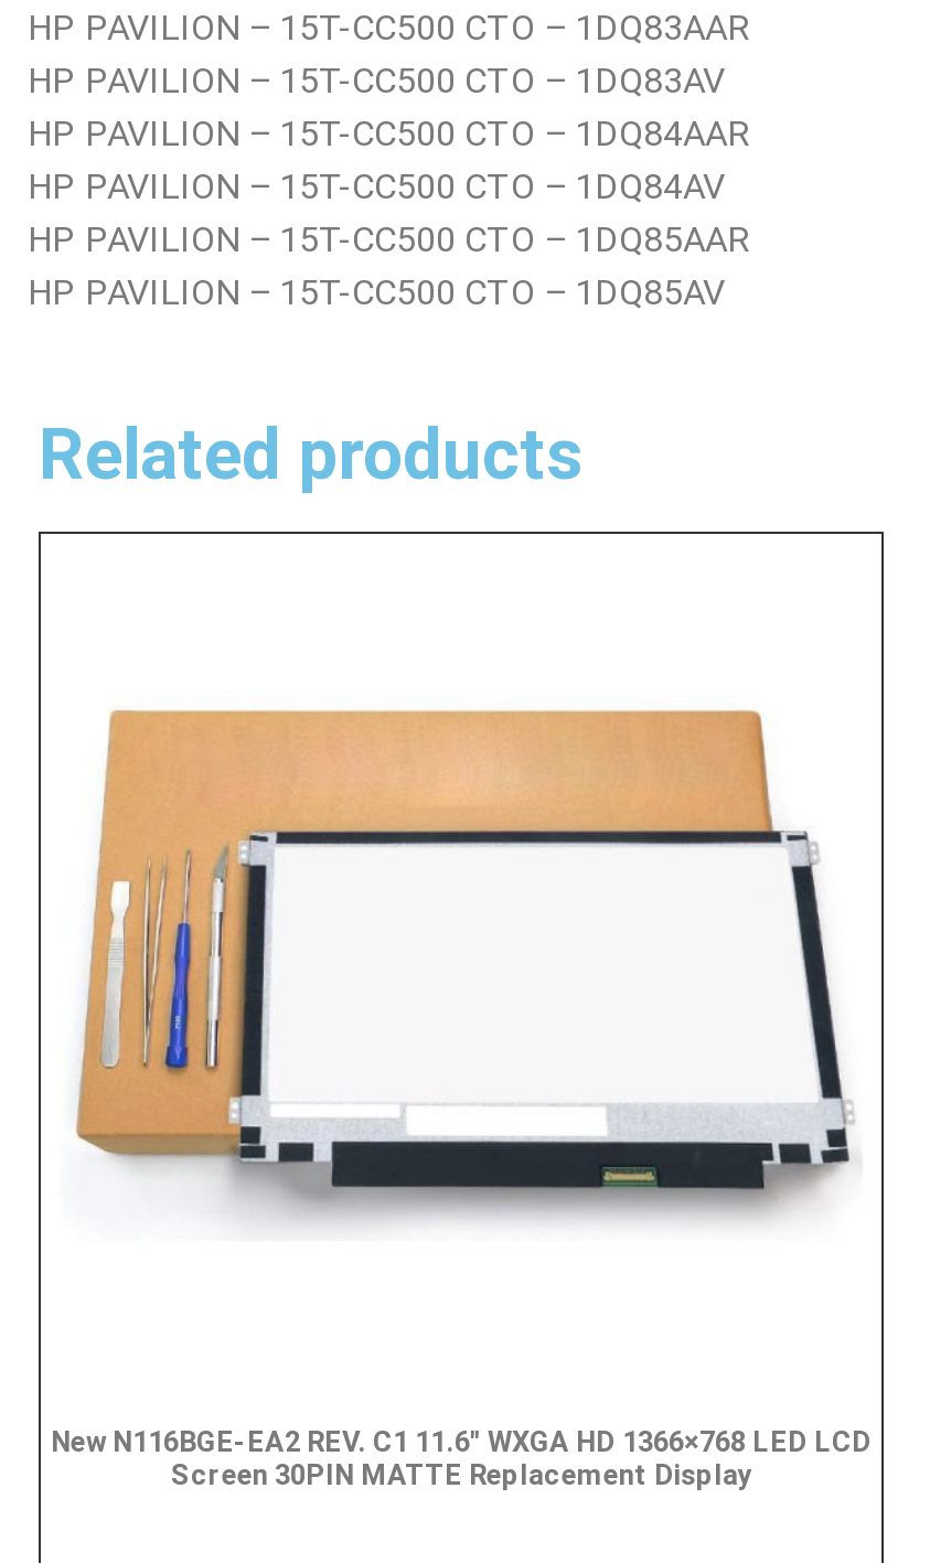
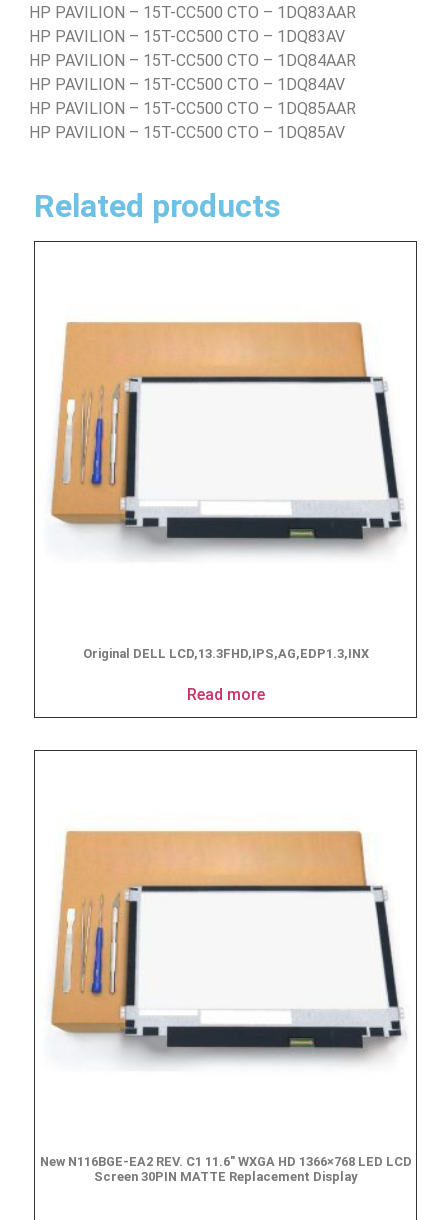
none -> [82,646,368,704] Original DELL LCD,13.3FHD,IPS,AG,EDP1.3,INX | Read more

